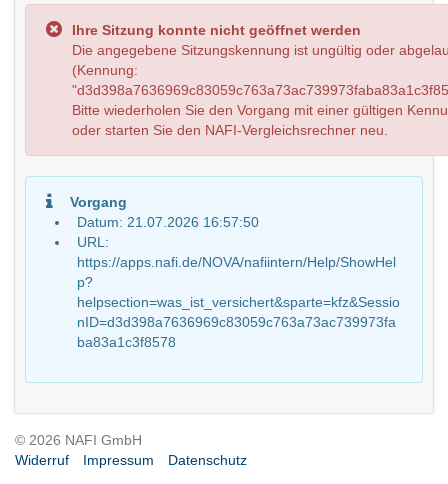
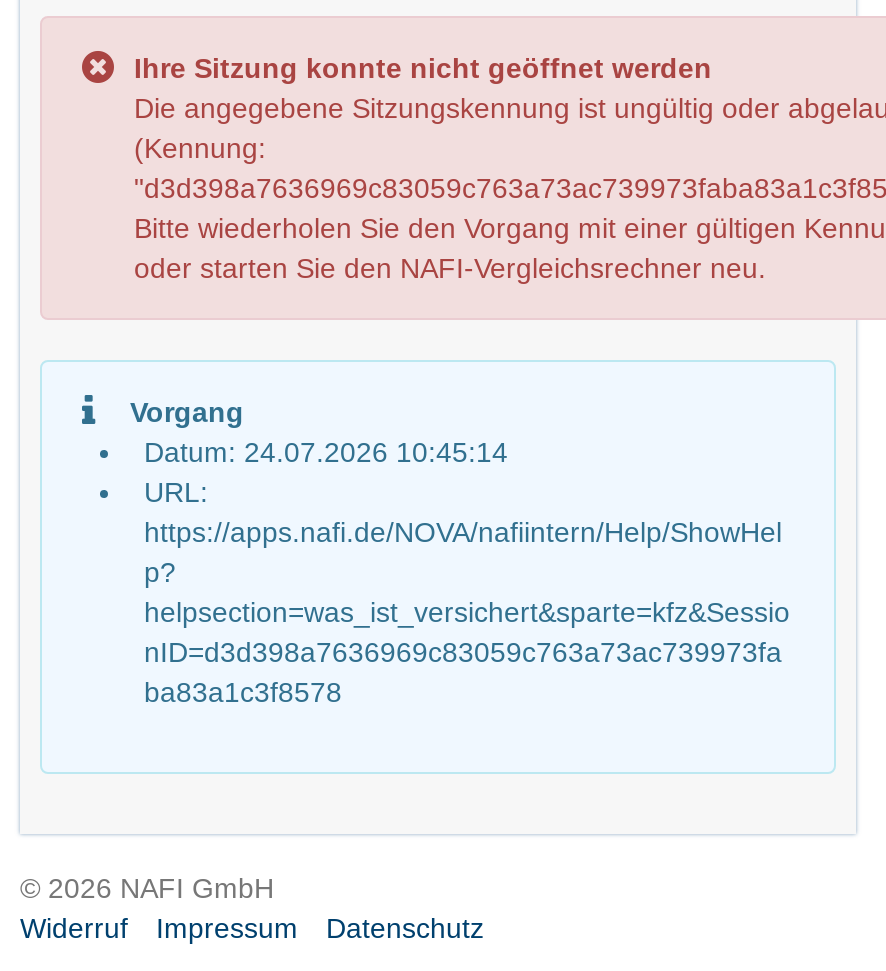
[77,214,259,230] Datum: 21.07.2026 16:57:50 -> [144,436,508,468] Datum: 24.07.2026 10:45:14

